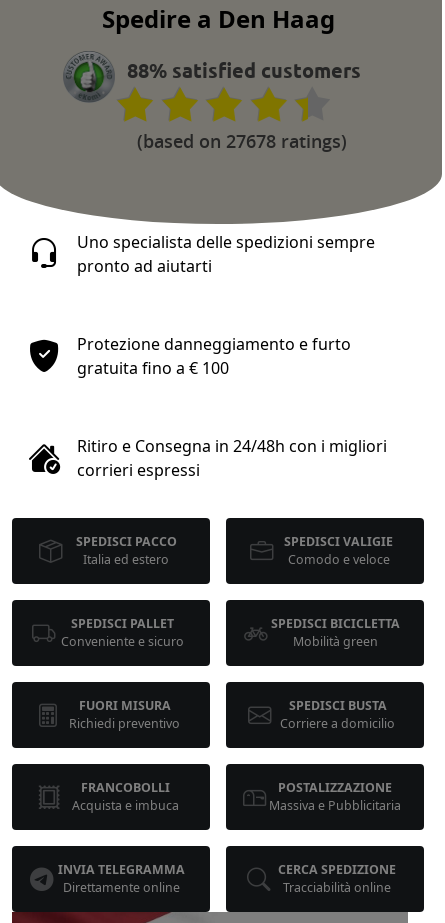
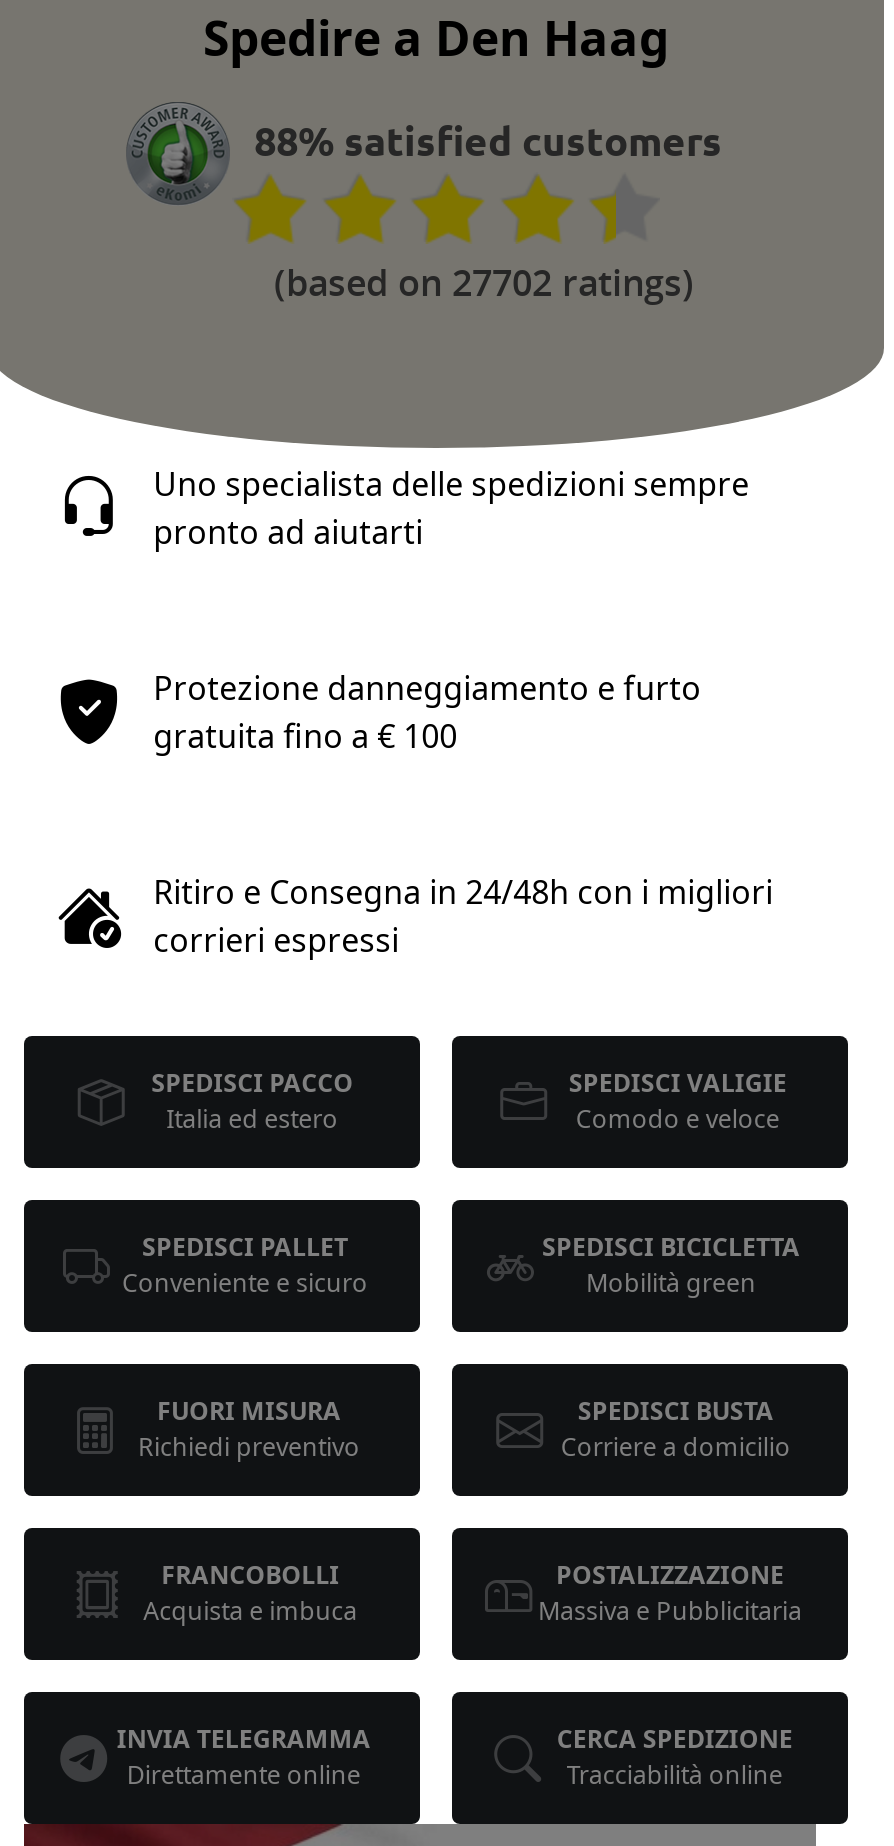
[137,129,347,153] (based on 27678 ratings) -> [274,259,694,307] (based on 27702 ratings)

